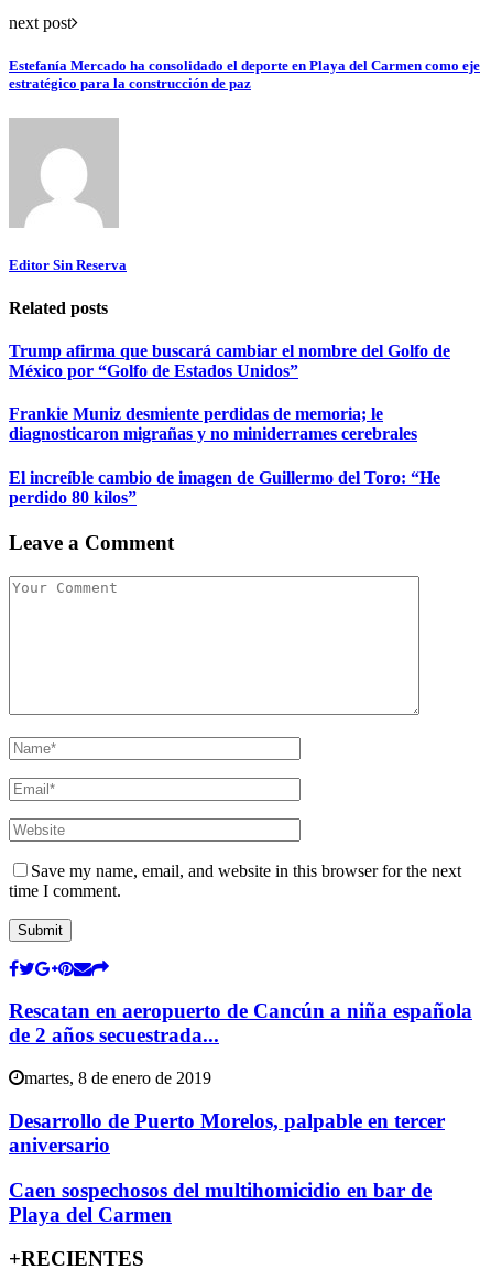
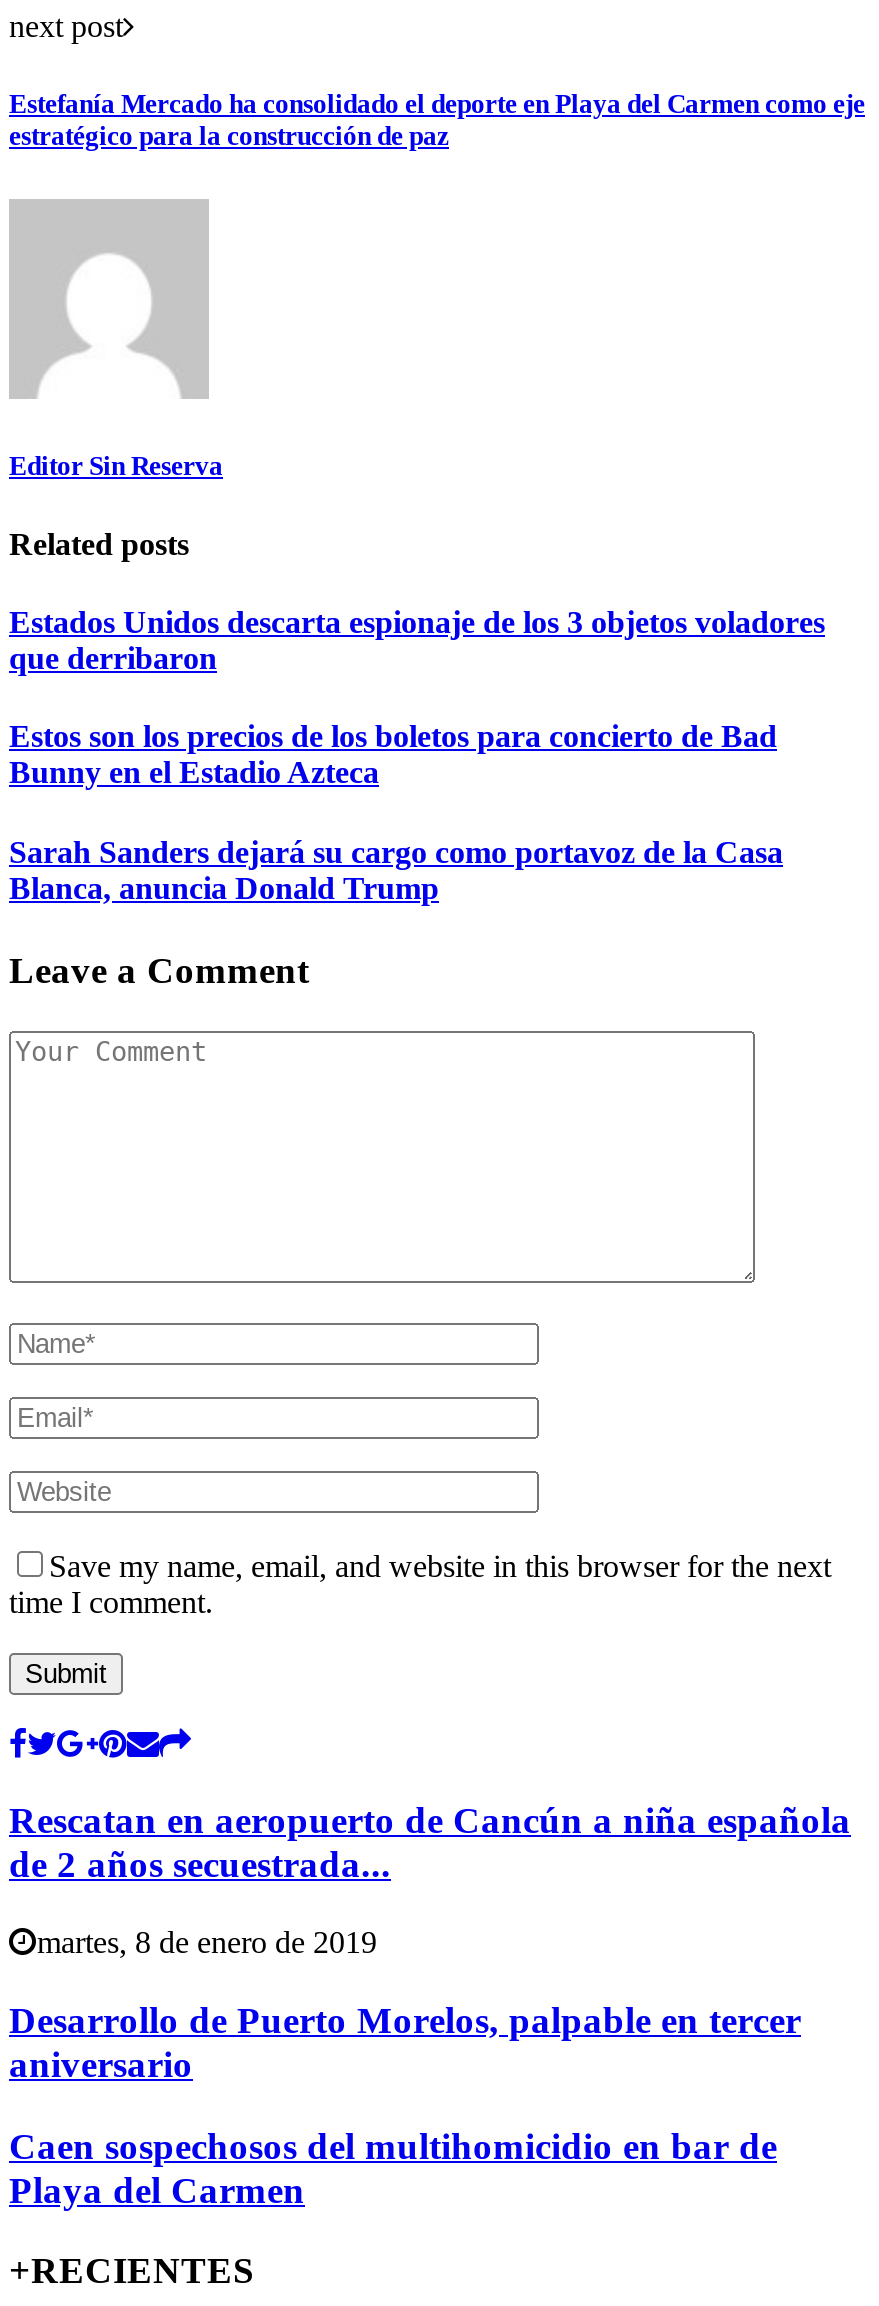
[9,342,450,380] Trump afirma que buscará cambiar el nombre del Golfo de | México por “Golfo de Estados Unidos” -> [9,605,825,675] Estados Unidos descarta espionaje de los 3 objetos voladores | que derribaron
[9,405,417,443] Frankie Muniz desmiente perdidas de memoria; le | diagnosticaron migrañas y no miniderrames cerebrales -> [9,720,777,790] Estos son los precios de los boletos para concierto de Bad | Bunny en el Estadio Azteca
[9,468,440,506] El increíble cambio de imagen de Guillermo del Toro: “He | perdido 80 kilos” -> [9,834,783,904] Sarah Sanders dejará su cargo como portavoz de la Casa | Blanca, anuncia Donald Trump

